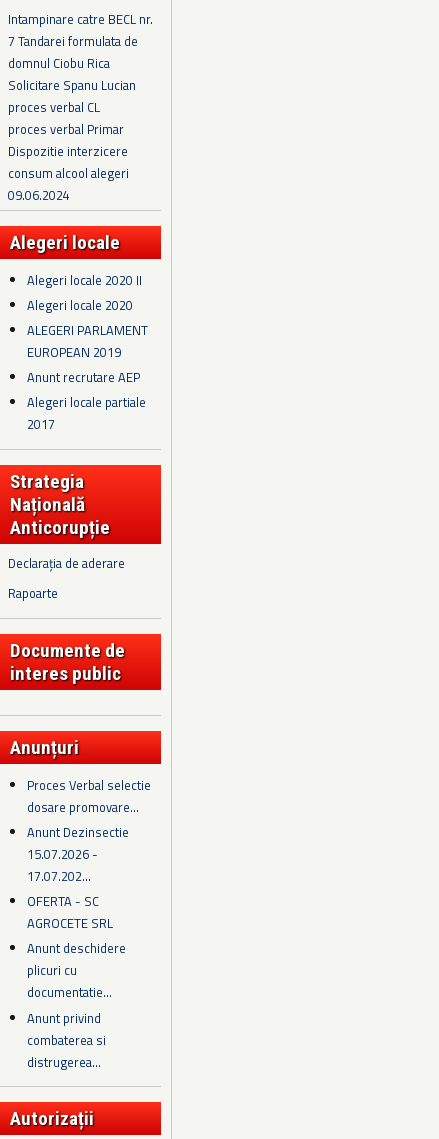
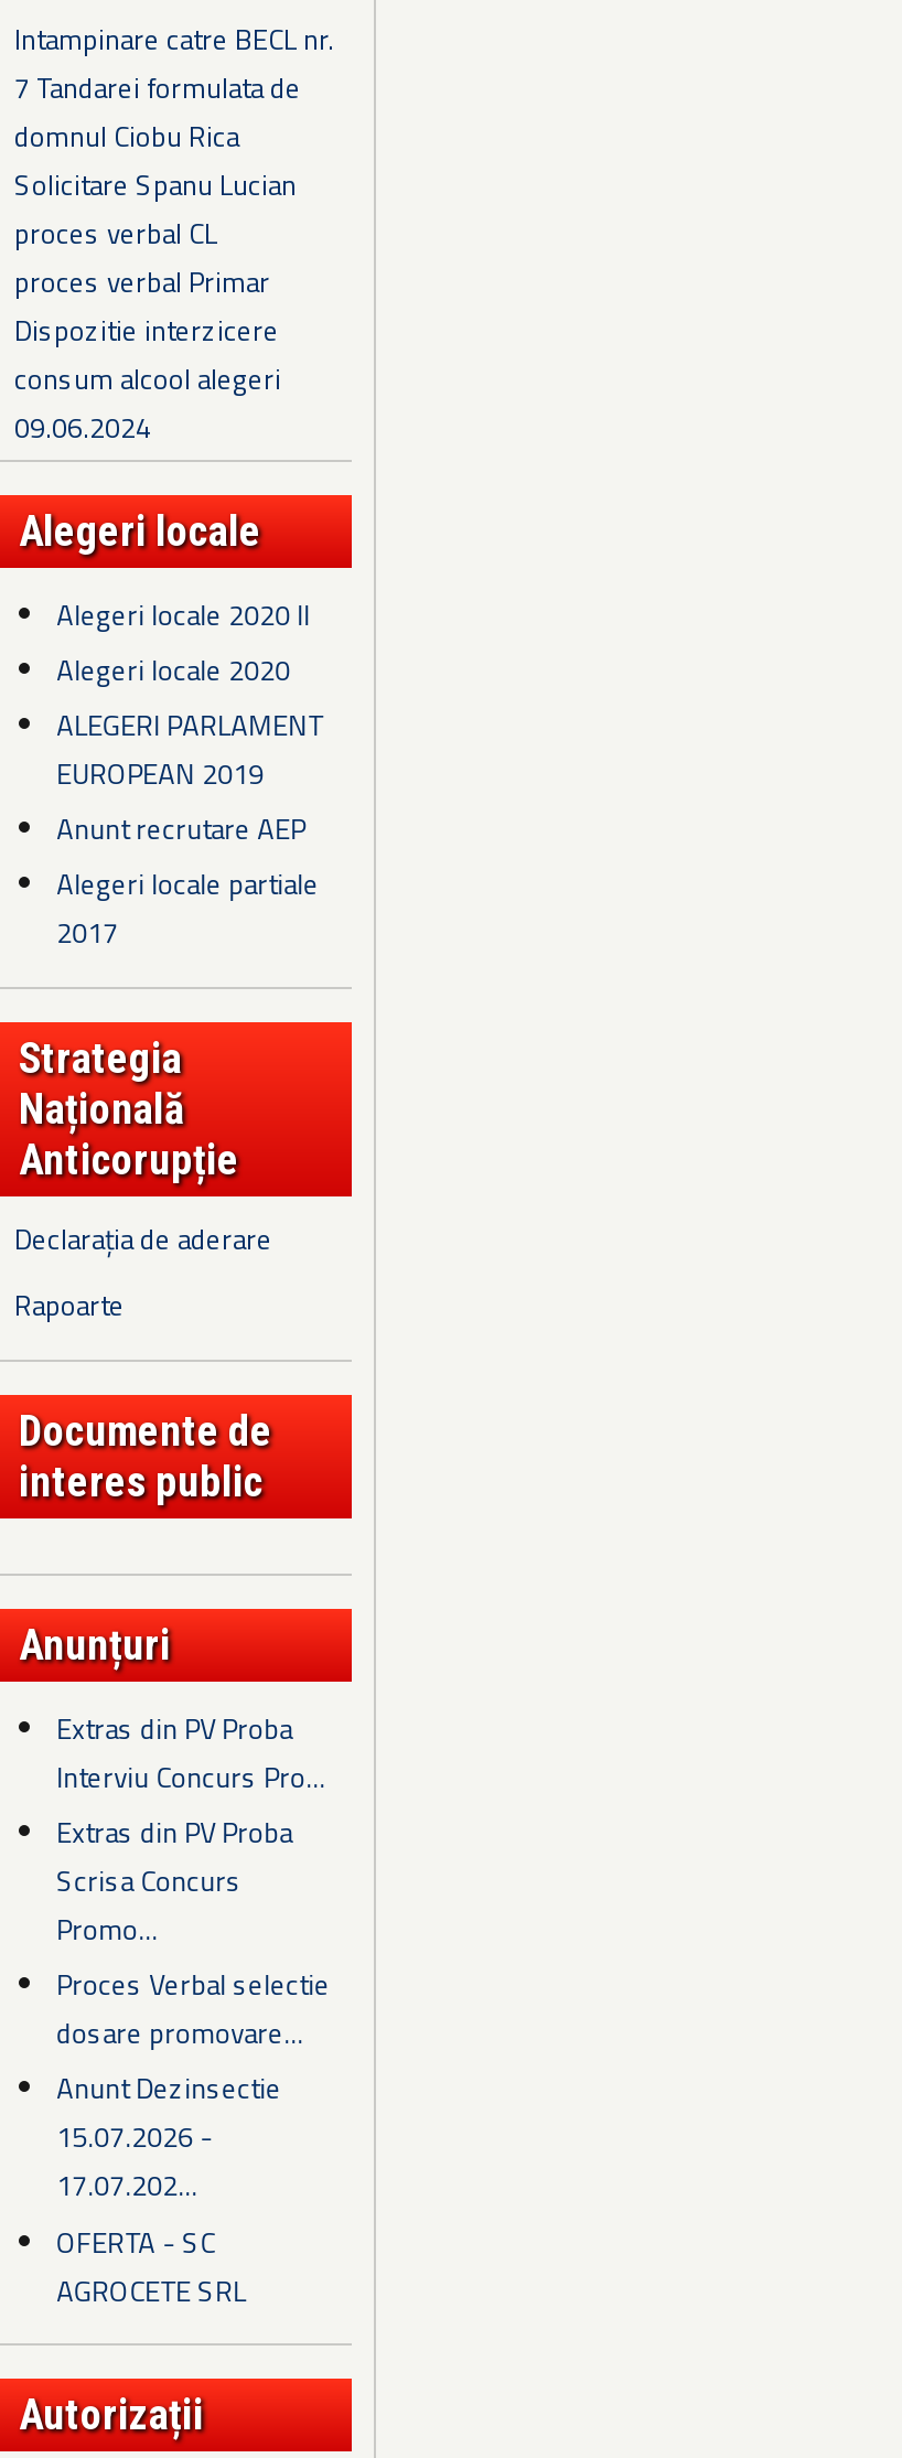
none -> [57,1705,326,1951] Extras din PV Proba | Interviu Concurs Pro... | Extras din PV Proba | Scrisa Concurs | Promo...
moved [27,775,151,933] -> [57,1962,330,2311]: Proces Verbal selectie | dosare promovare... | Anunt Dezinsectie | 15.07.2026 - | 17.07.202... | OFERTA - SC | AGROCETE SRL
[27,938,126,1071] Anunt deschidere | plicuri cu | documentatie... | Anunt privind | combaterea si | distrugerea... -> none

